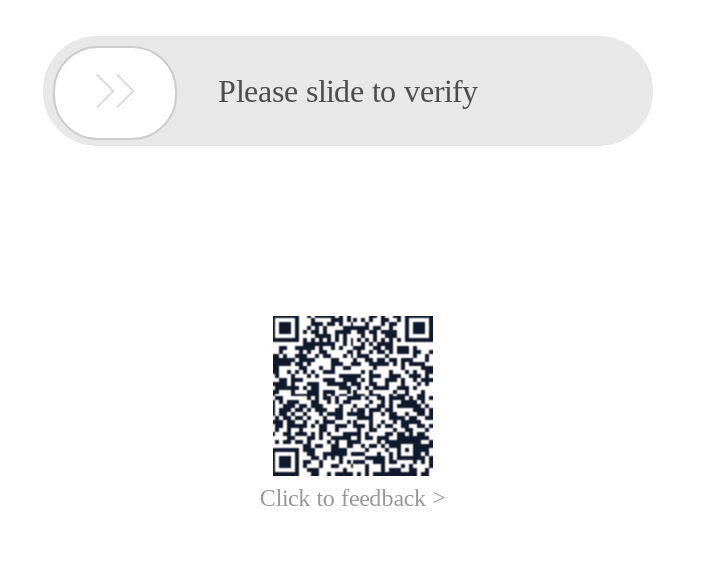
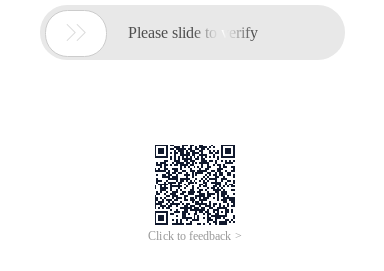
[271,314,435,478] [image] -> [154,145,236,226] [image]

